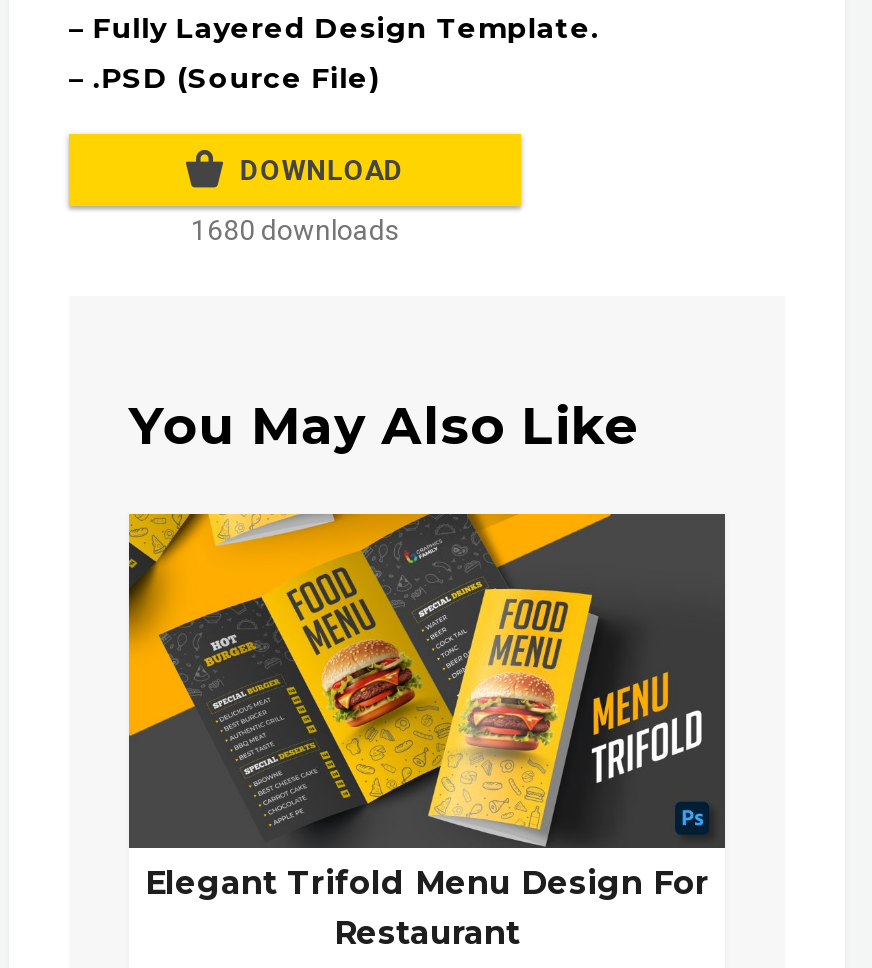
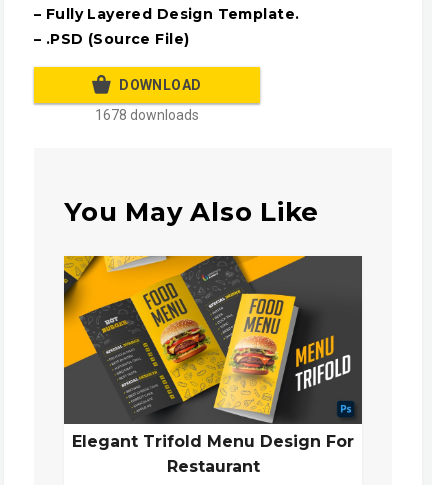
[191,214,399,246] 1680 downloads -> [95,107,199,123] 1678 downloads

